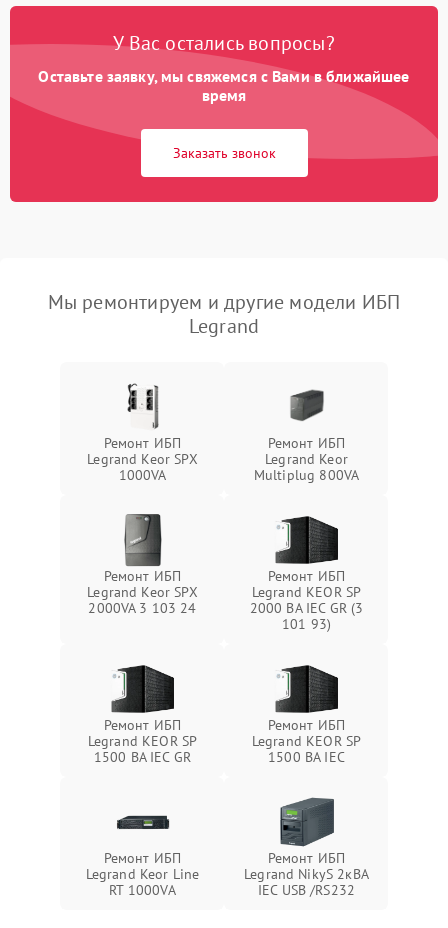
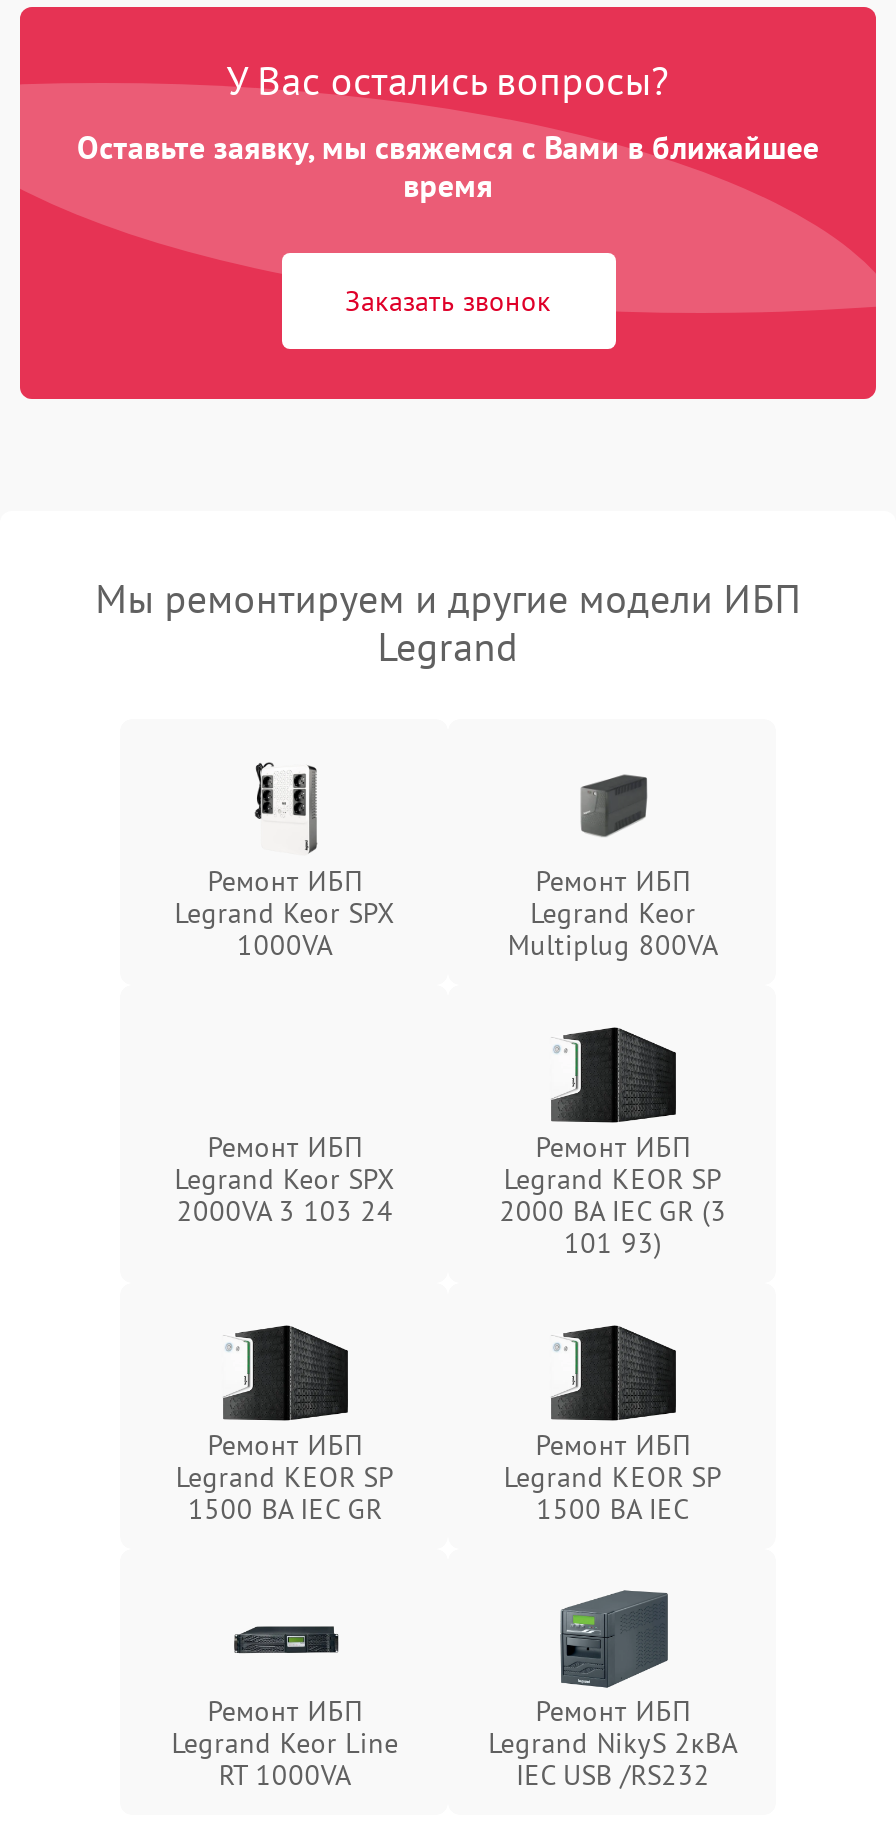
[123,513,163,564] [image] -> none

